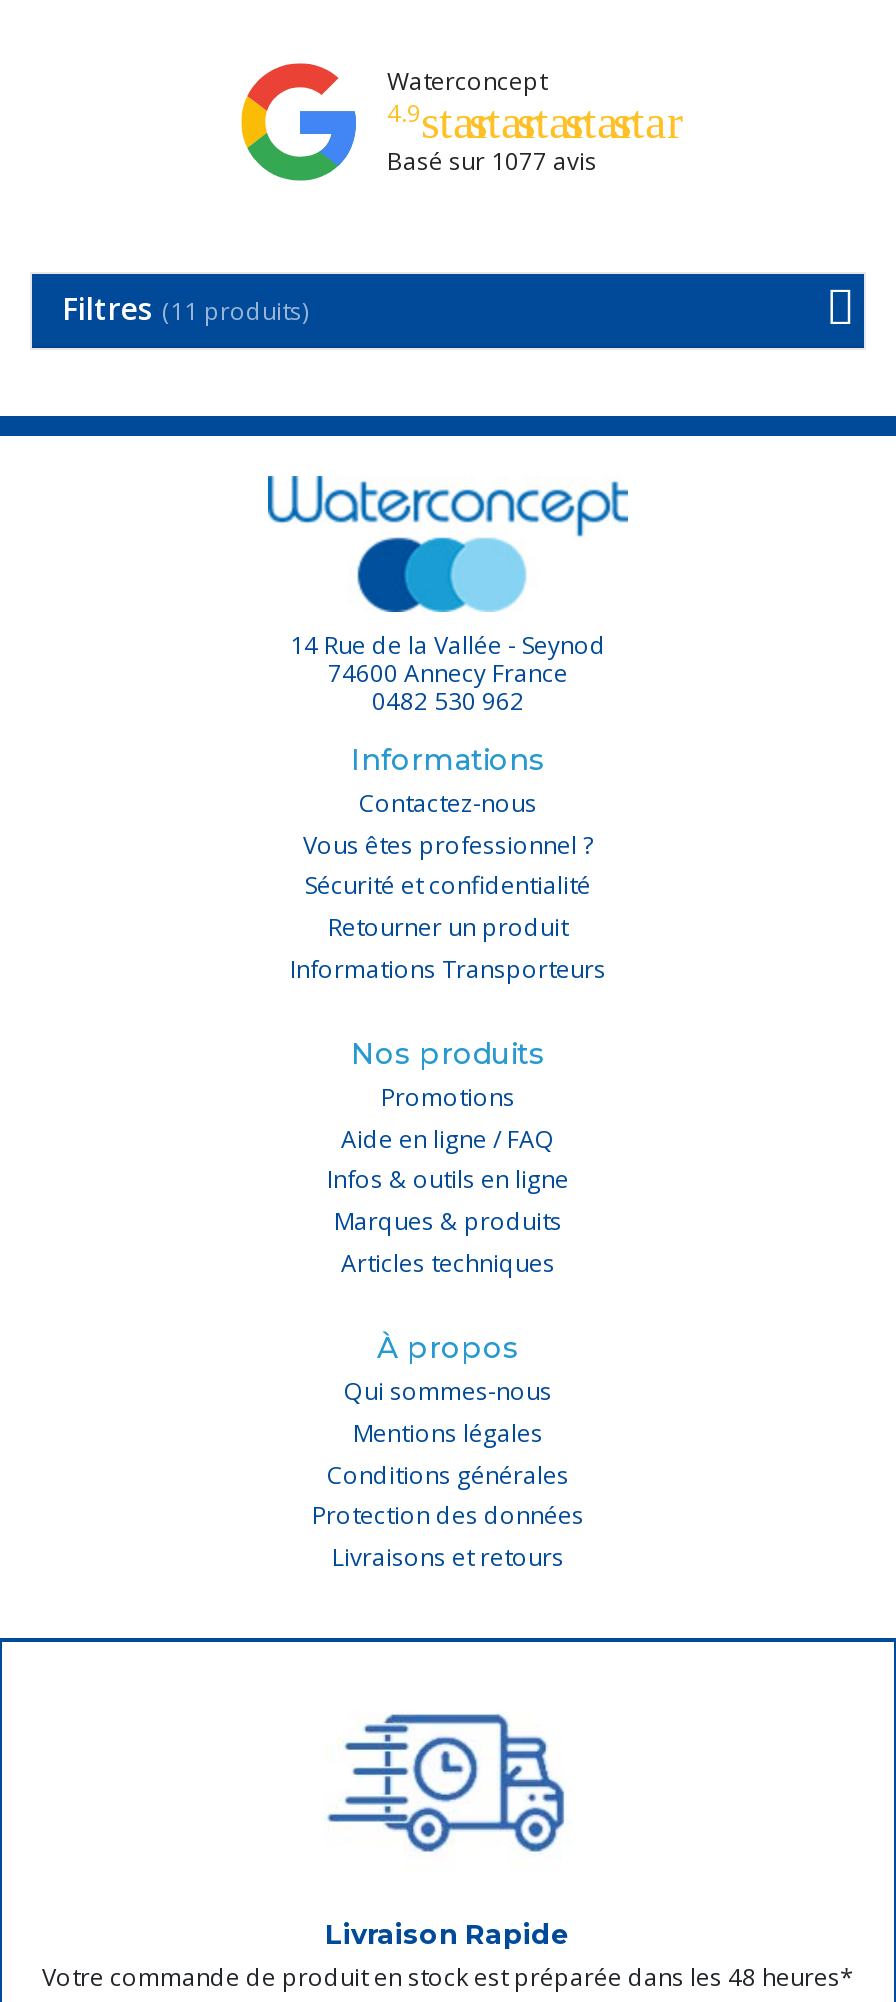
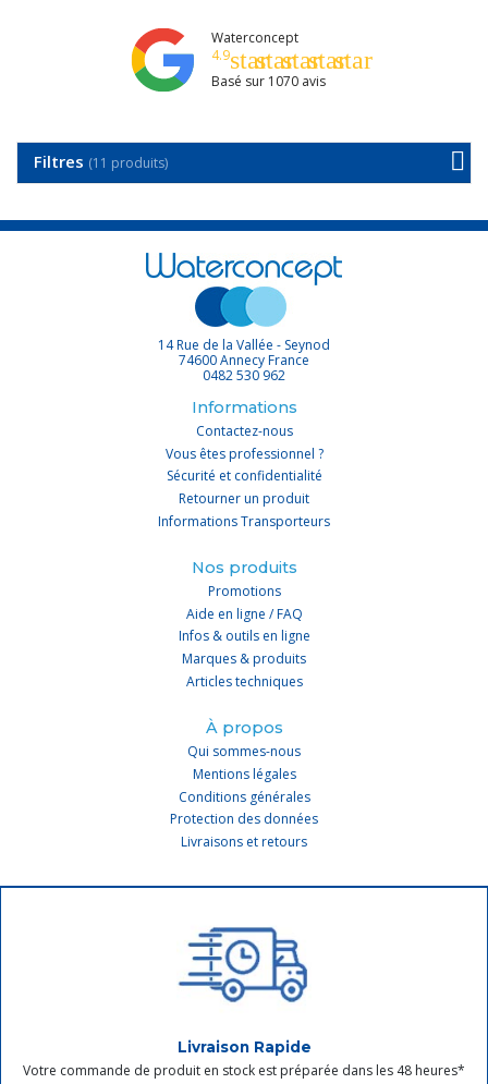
[387,143,597,177] Basé sur 1077 avis -> [211,72,325,90] Basé sur 1070 avis

